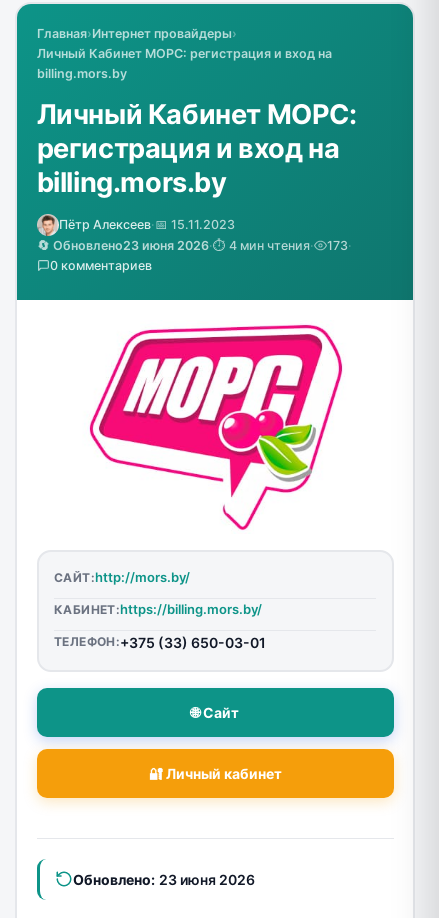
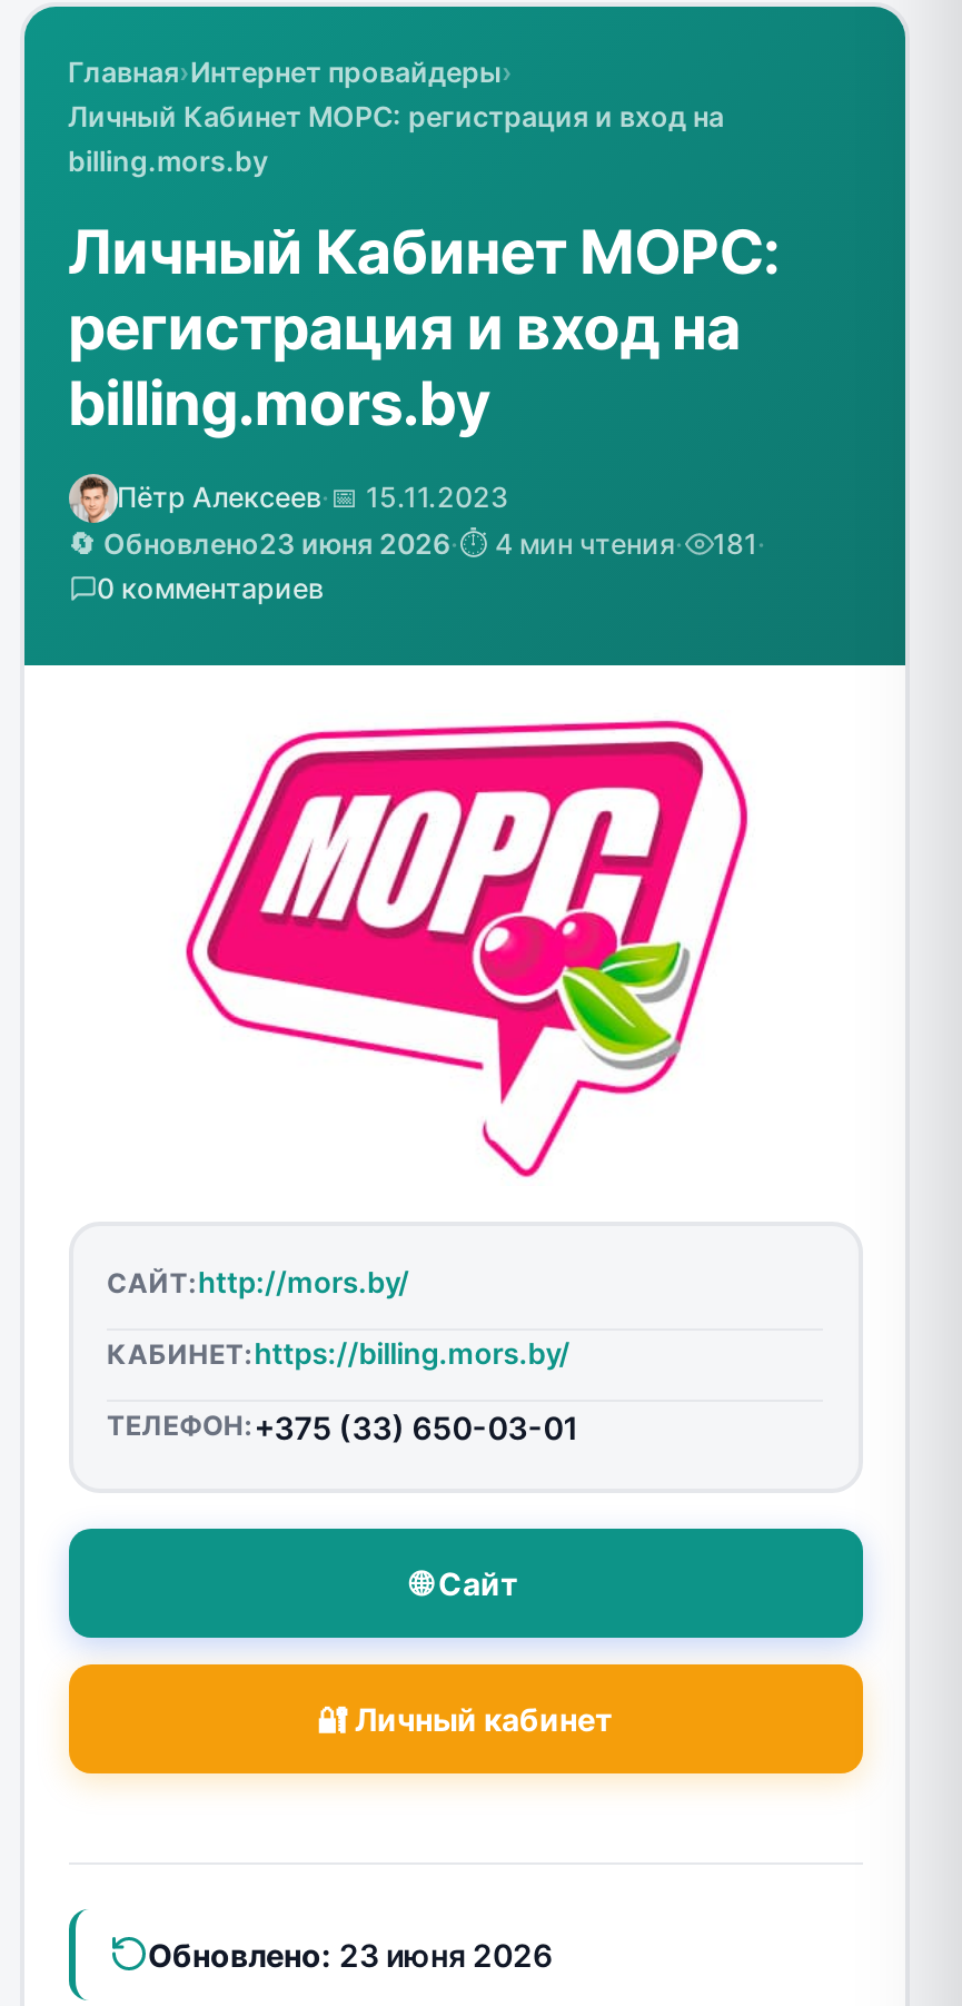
[326,237,351,252] 173· -> [713,526,766,560] 181·

